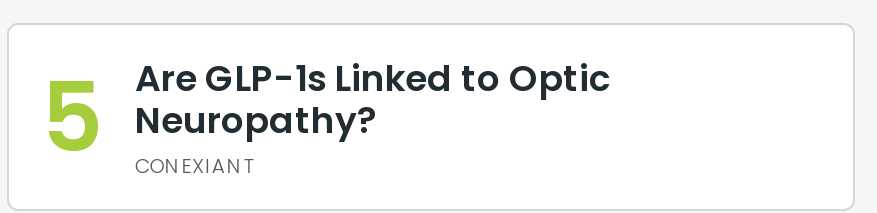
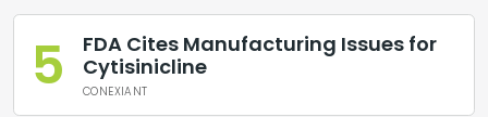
[135,53,611,145] Are GLP-1s Linked to Optic | Neuropathy? -> [83,30,437,80] FDA Cites Manufacturing Issues for | Cytisinicline

